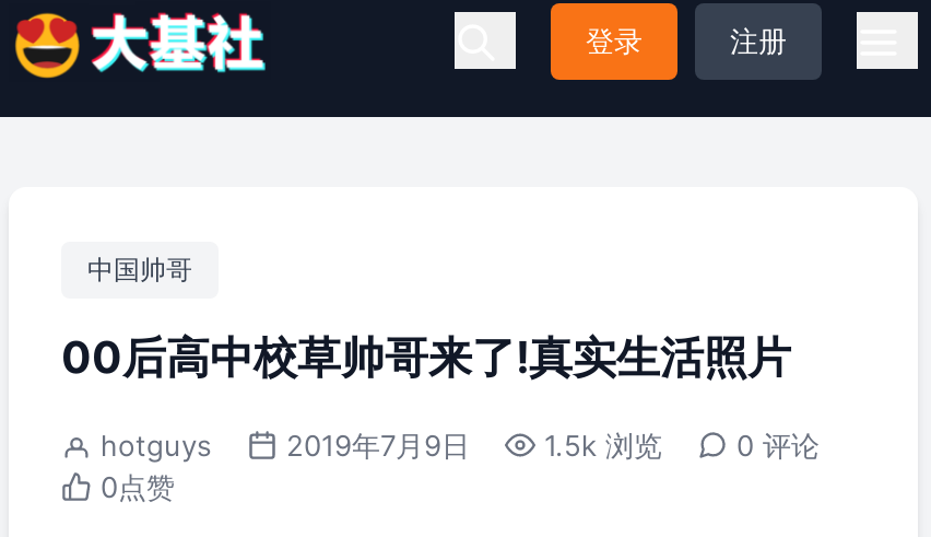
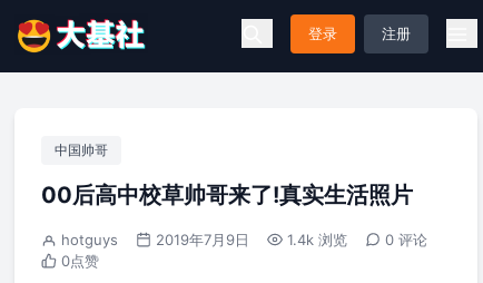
[544,427,662,462] 1.5k 浏览 -> [287,230,347,248] 1.4k 浏览

